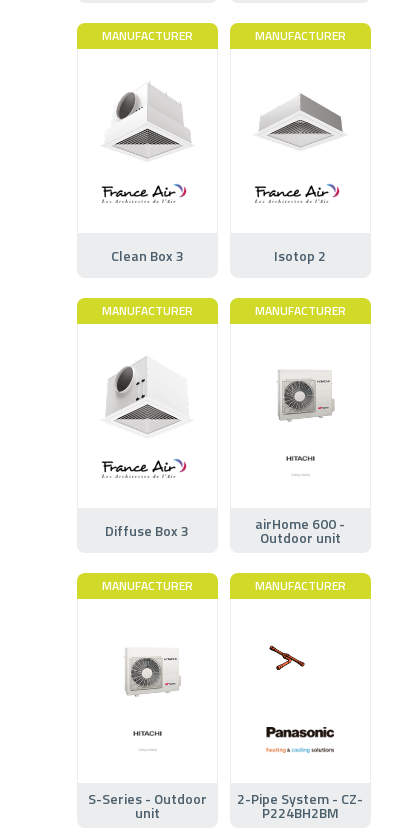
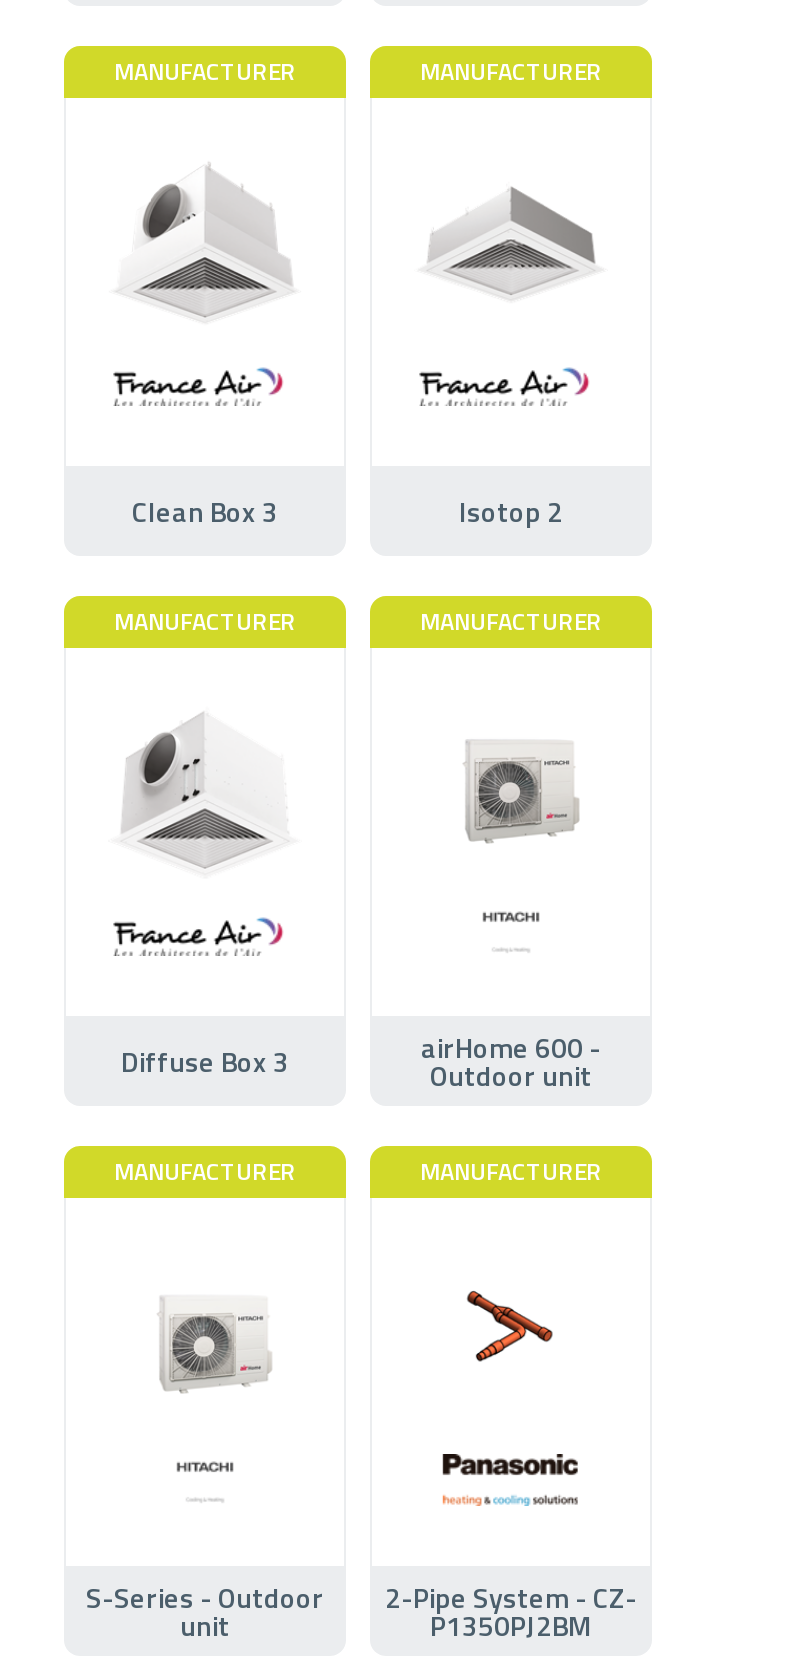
[268,645,321,680] [image] -> [450,1290,554,1364] [image]
[262,802,339,823] P224BH2BM -> [430,1603,592,1645] P1350PJ2BM

